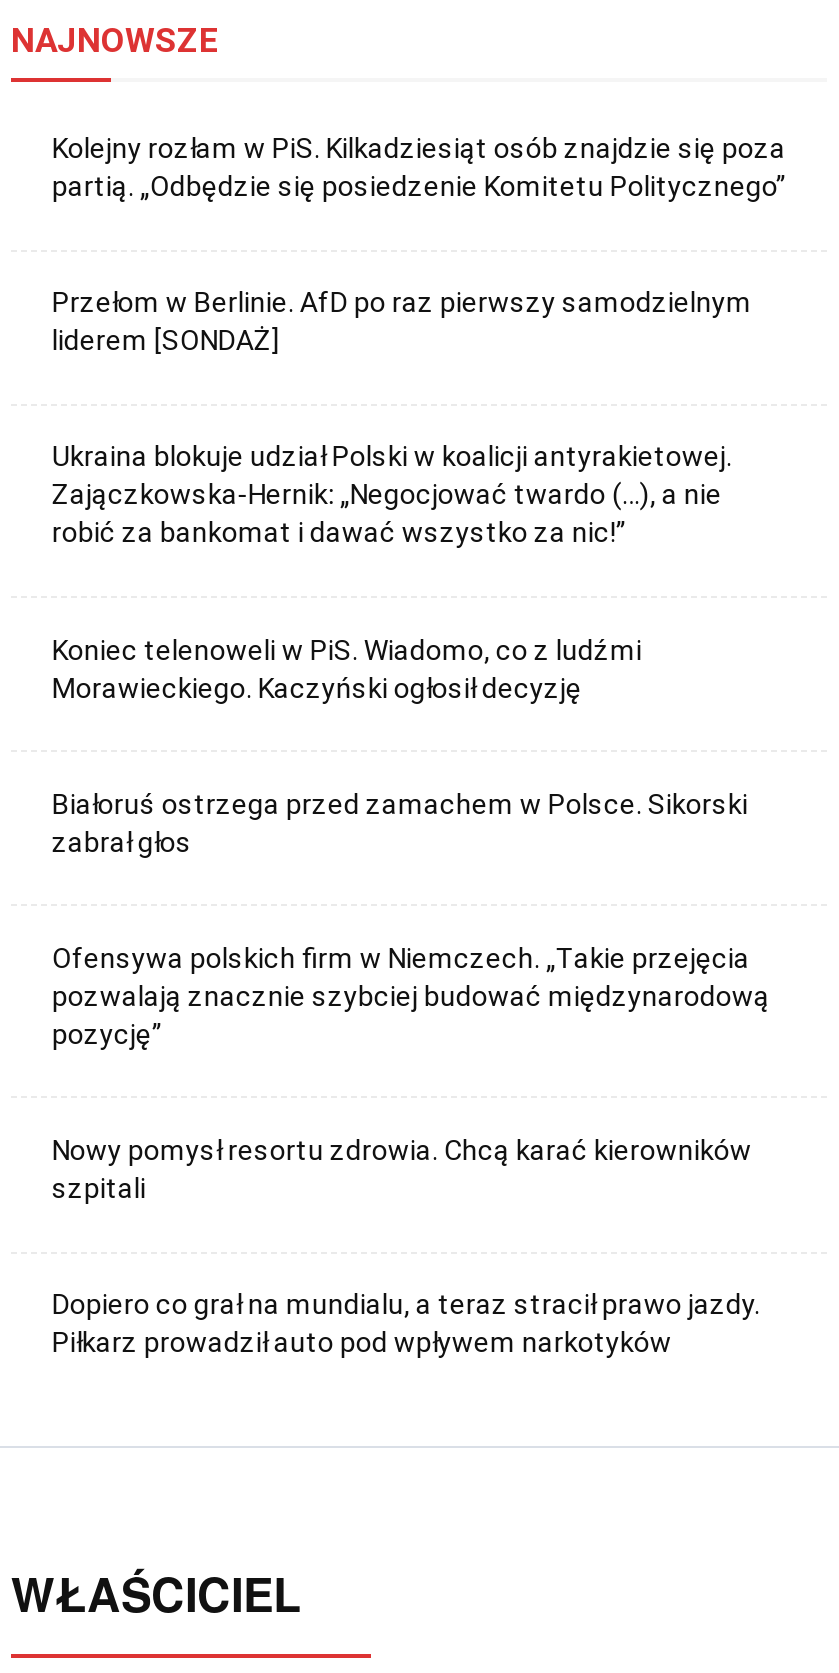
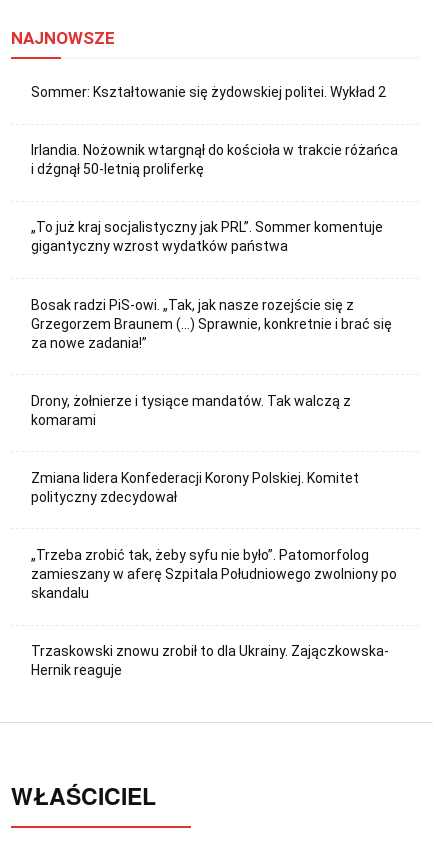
[52,132,786,202] Kolejny rozłam w PiS. Kilkadziesiąt osób znajdzie się poza | partią. „Odbędzie się posiedzenie Komitetu Politycznego” -> [31,84,386,100] Sommer: Kształtowanie się żydowskiej politei. Wykład 2
[52,286,752,356] Przełom w Berlinie. AfD po raz pierwszy samodzielnym | liderem [SONDAŻ] -> [31,142,398,177] Irlandia. Nożownik wtargnął do kościoła w trakcie różańca | i dźgnął 50-letnią proliferkę
[52,441,732,549] Ukraina blokuje udział Polski w koalicji antyrakietowej. | Zajączkowska-Hernik: „Negocjować twardo (…), a nie | robić za bankomat i dawać wszystko za nic!” -> [31,219,383,254] „To już kraj socjalistyczny jak PRL”. Sommer komentuje | gigantyczny wzrost wydatków państwa
[52,633,642,703] Koniec telenoweli w PiS. Wiadomo, co z ludźmi | Morawieckiego. Kaczyński ogłosił decyzję -> [31,296,392,350] Bosak radzi PiS-owi. „Tak, jak nasze rozejście się z | Grzegorzem Braunem (…) Sprawnie, konkretnie i brać się | za nowe zadania!”
[52,787,748,857] Białoruś ostrzega przed zamachem w Polsce. Sikorski | zabrał głos -> [31,393,351,428] Drony, żołnierze i tysiące mandatów. Tak walczą z | komarami
[52,942,770,1050] Ofensywa polskich firm w Niemczech. „Takie przejęcia | pozwalają znacznie szybciej budować międzynarodową | pozycję” -> [31,470,359,505] Zmiana lidera Konfederacji Korony Polskiej. Komitet | polityczny zdecydował
[52,1134,752,1204] Nowy pomysł resortu zdrowia. Chcą karać kierowników | szpitali -> [31,547,397,601] „Trzeba zrobić tak, żeby syfu nie było”. Patomorfolog | zamieszany w aferę Szpitala Południowego zwolniony po | skandalu
[52,1288,760,1358] Dopiero co grał na mundialu, a teraz stracił prawo jazdy. | Piłkarz prowadził auto pod wpływem narkotyków -> [31,643,389,678] Trzaskowski znowu zrobił to dla Ukrainy. Zajączkowska- | Hernik reaguje

